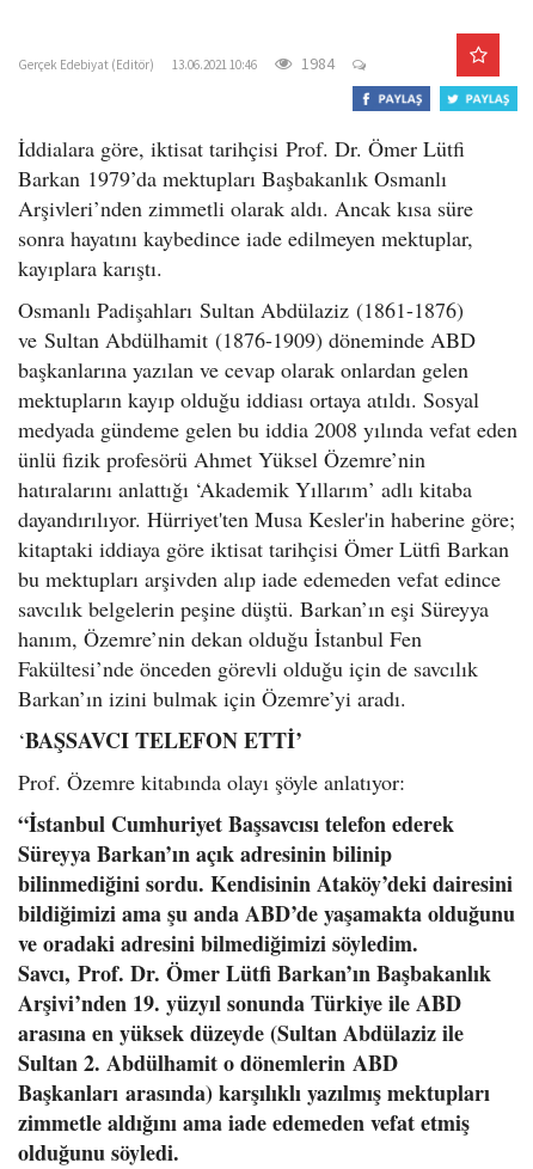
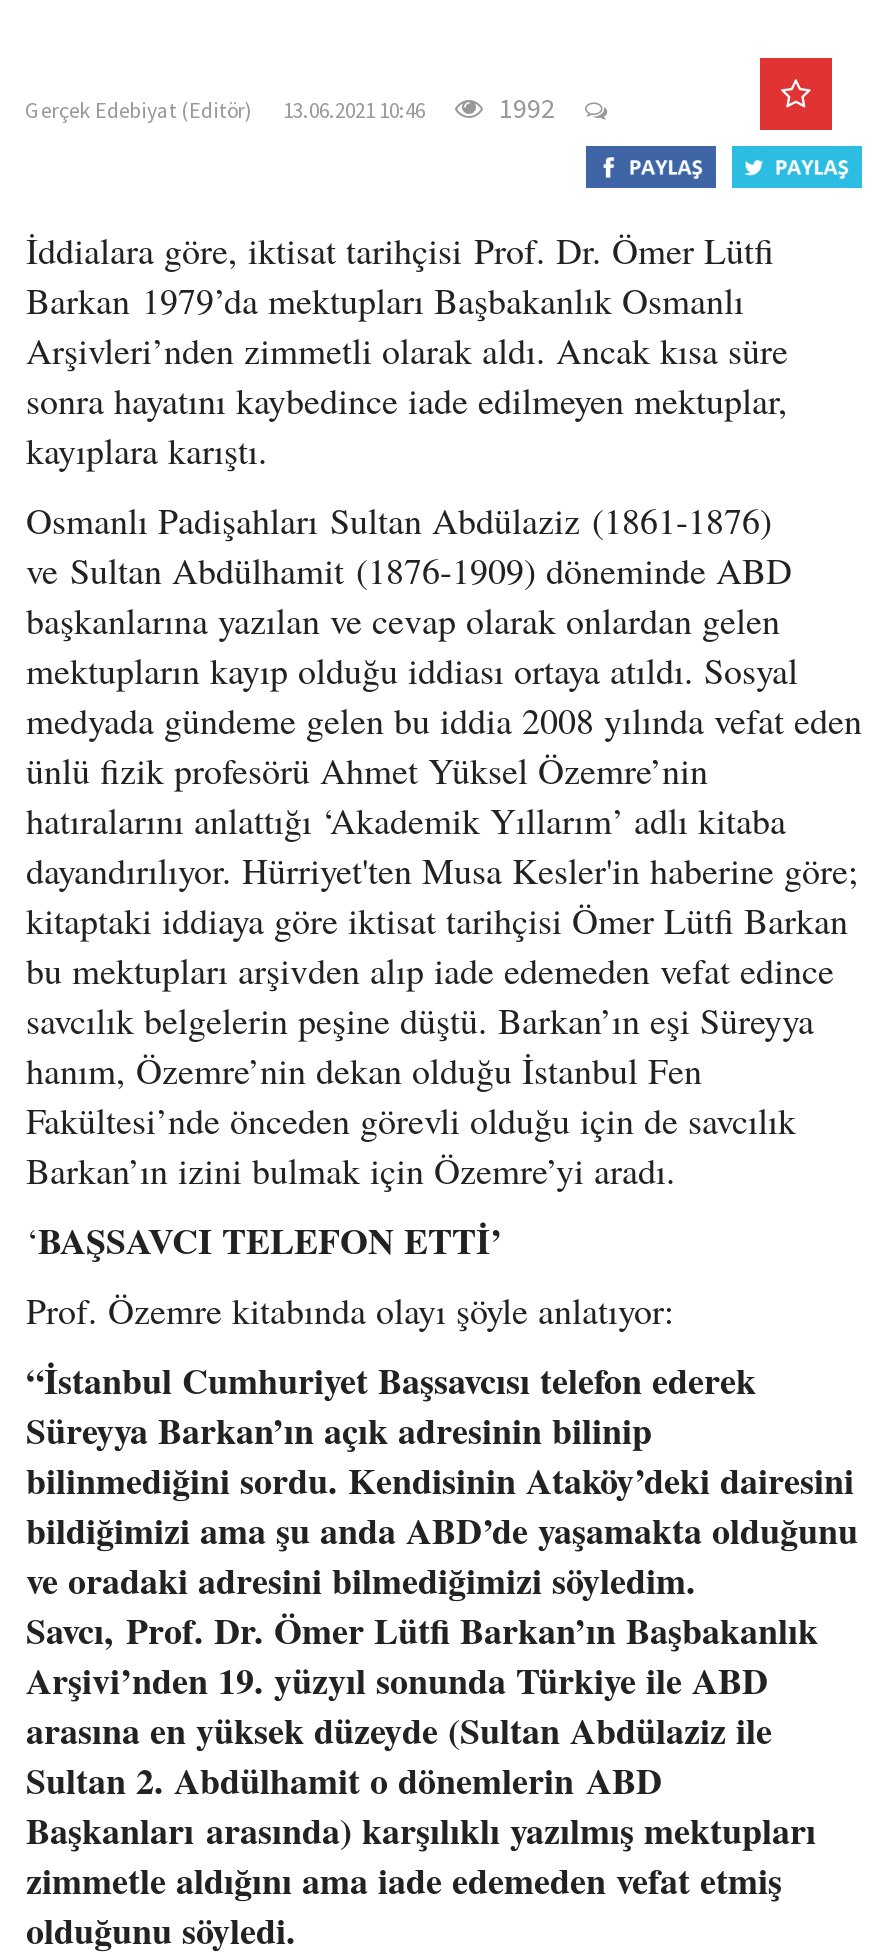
[301,53,334,74] 1984 -> [499,90,555,126] 1992

